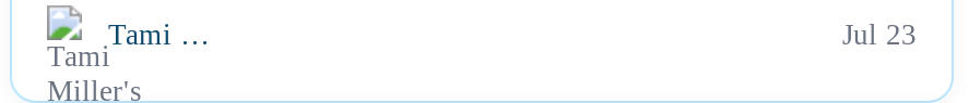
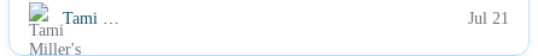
[842,20,917,52] Jul 23 -> [468,10,509,28] Jul 21

